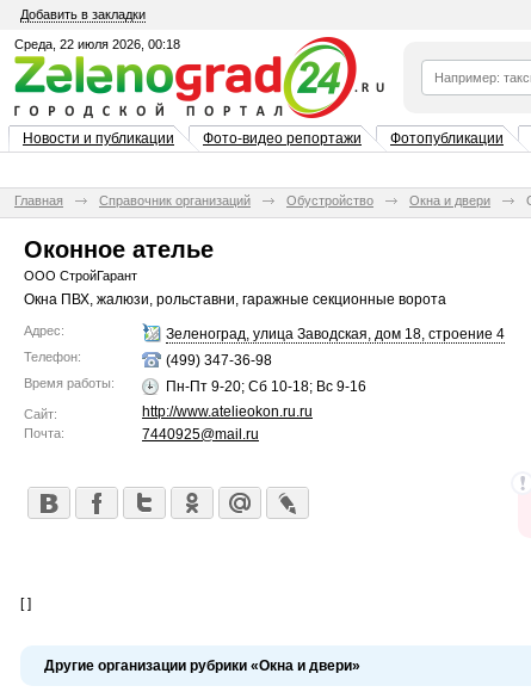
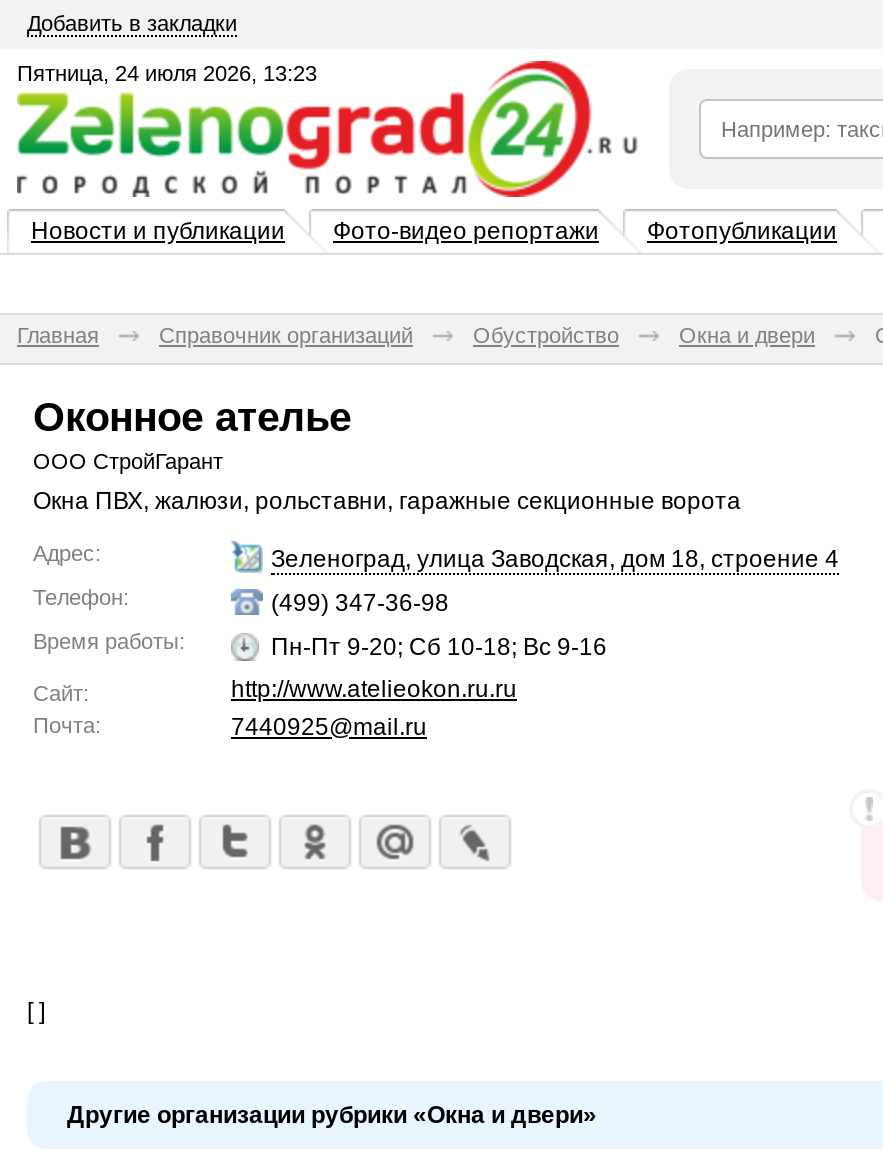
[14,37,180,51] Среда, 22 июля 2026, 00:18 -> [17,61,317,85] Пятница, 24 июля 2026, 13:23

